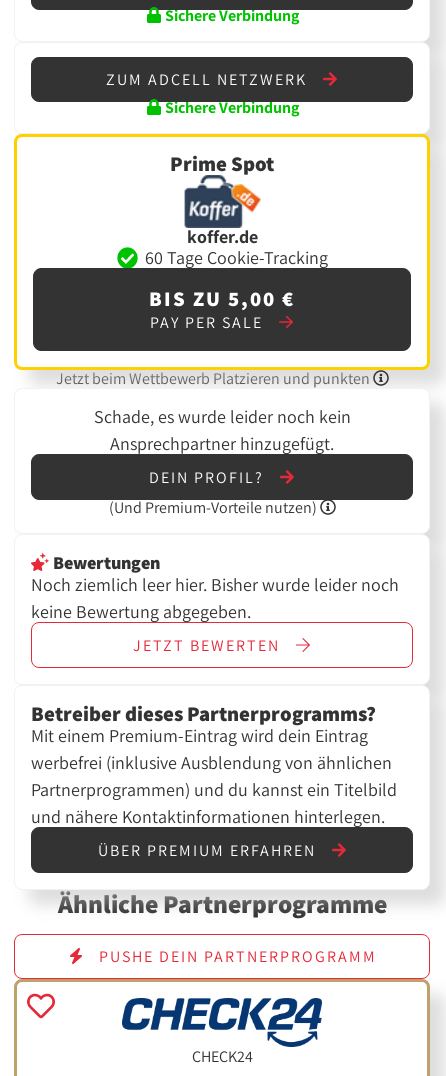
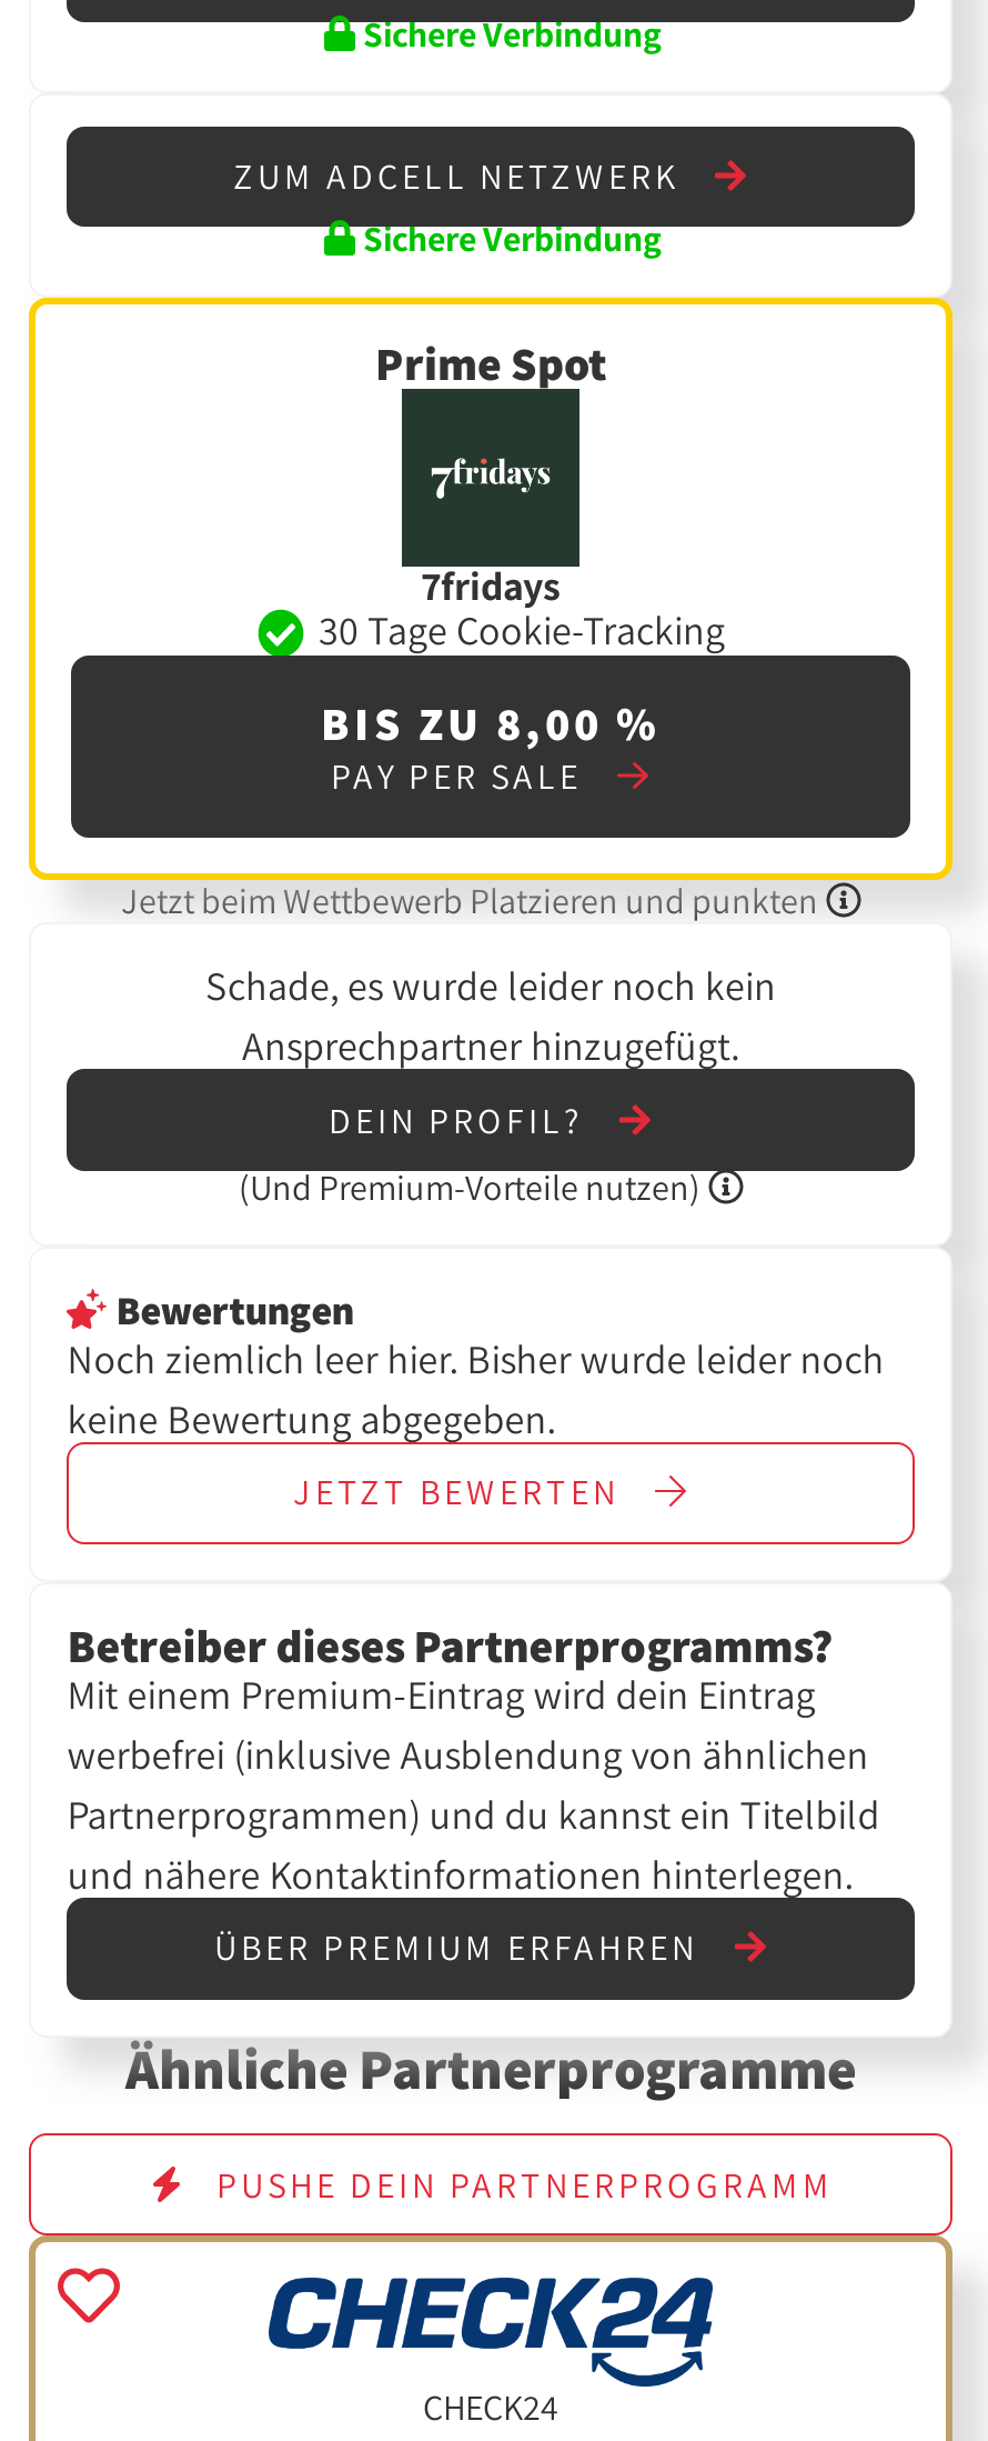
[144,180,327,269] [image] | koffer.de | 60 Tage Cookie-Tracking -> [319,400,725,656] [image] | 7fridays | 30 Tage Cookie-Tracking
[149,285,295,312] BIS ZU 5,00 € -> [321,693,661,753] BIS ZU 8,00 %

